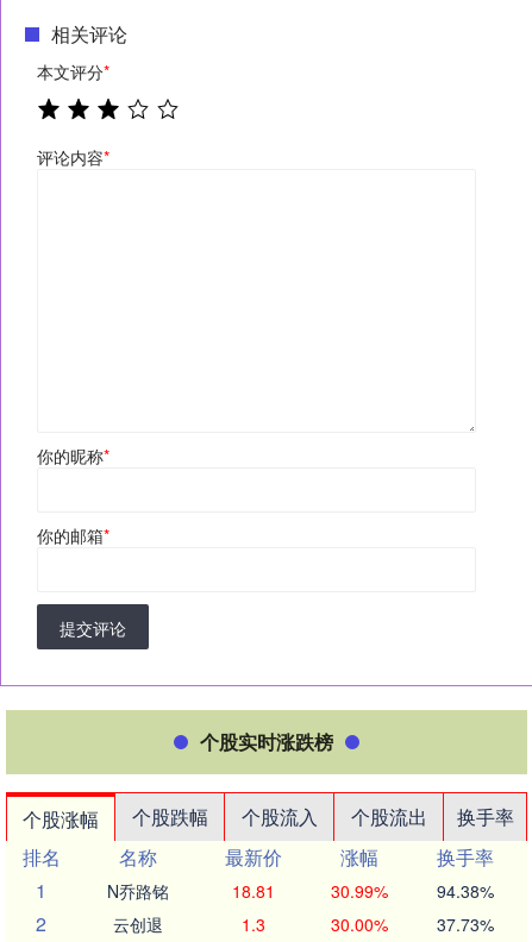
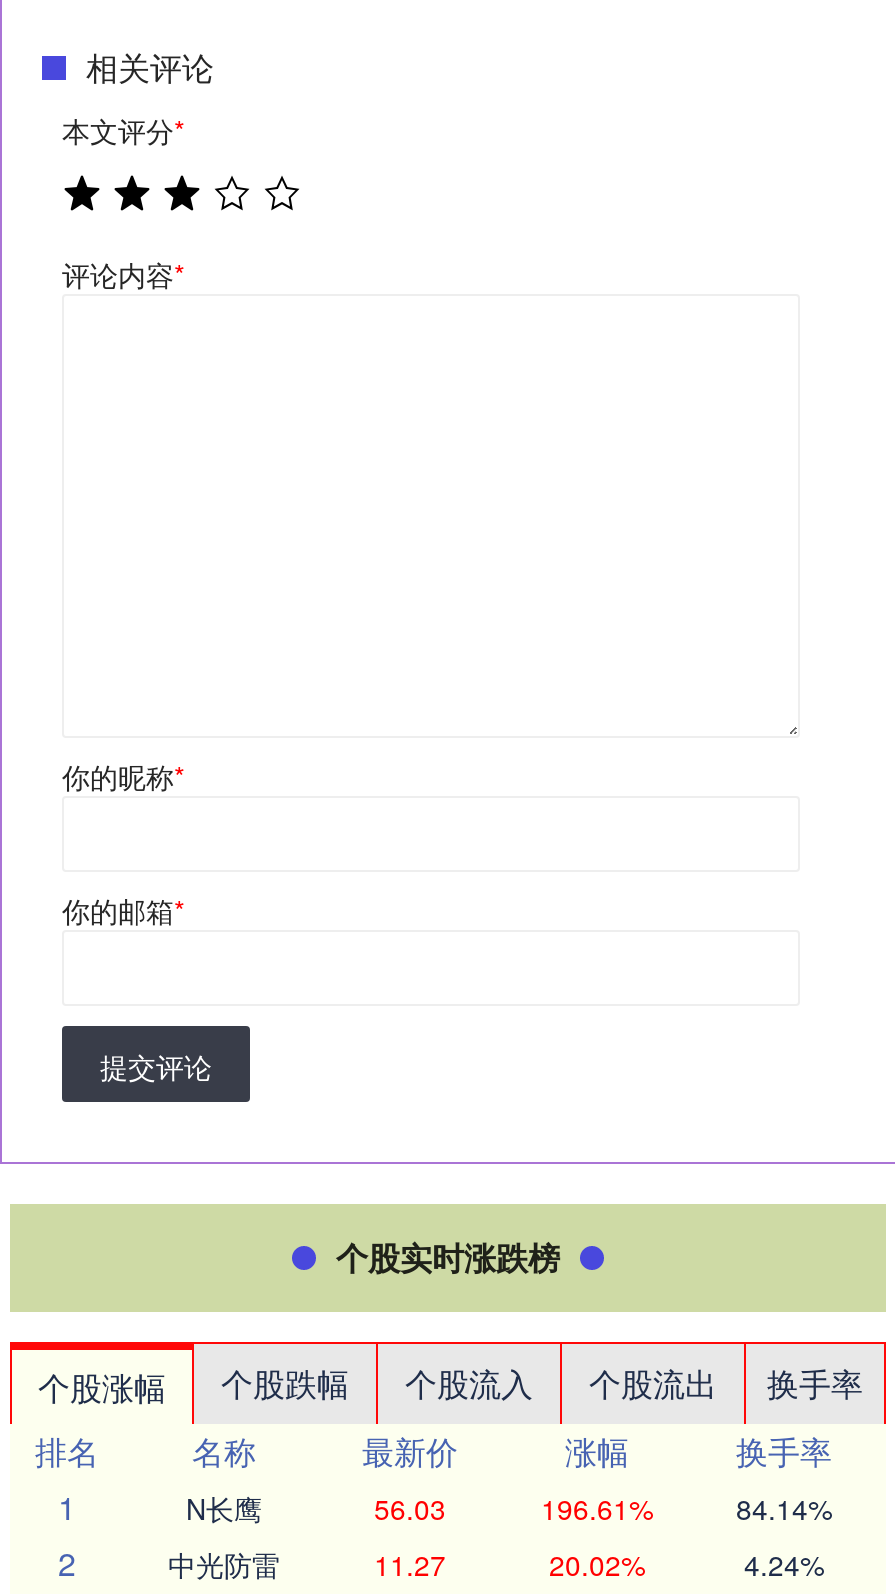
[107,879,493,903] N乔路铭 | 18.81 | 30.99% | 94.38% -> [186,1488,832,1528] N长鹰 | 56.03 | 196.61% | 84.14%
[113,912,493,936] 云创退 | 1.3 | 30.00% | 37.73% -> [168,1544,824,1584] 中光防雷 | 11.27 | 20.02% | 4.24%

